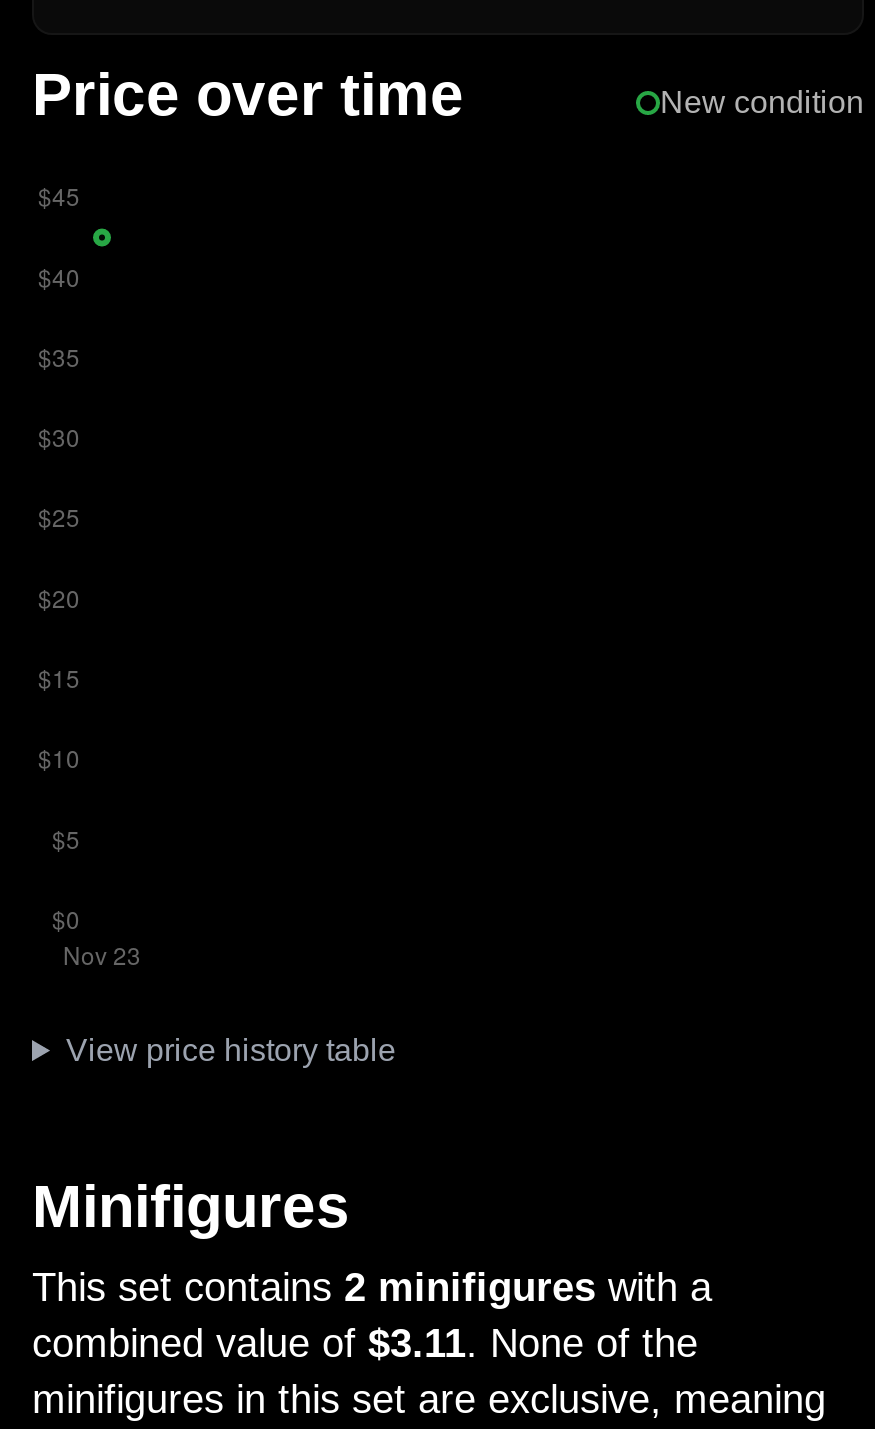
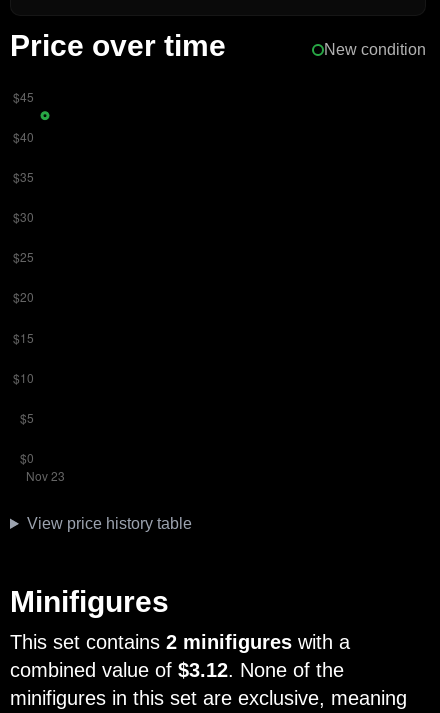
[32,1321,698,1365] combined value of $3.11. None of the -> [10,659,344,681] combined value of $3.12. None of the

